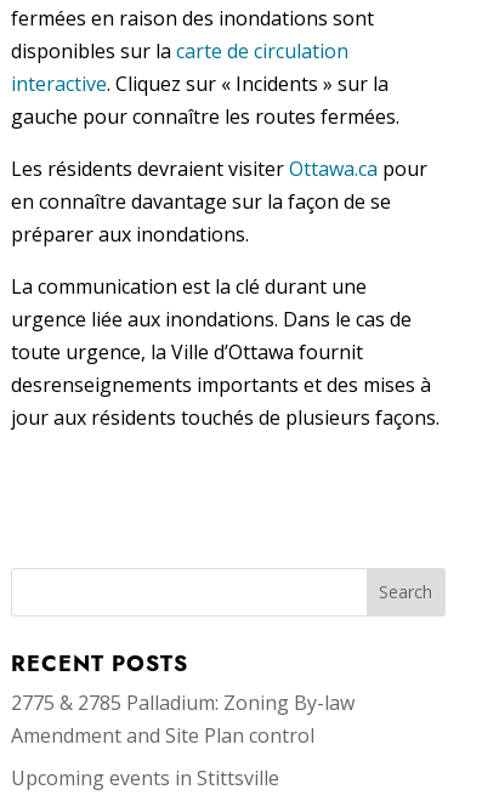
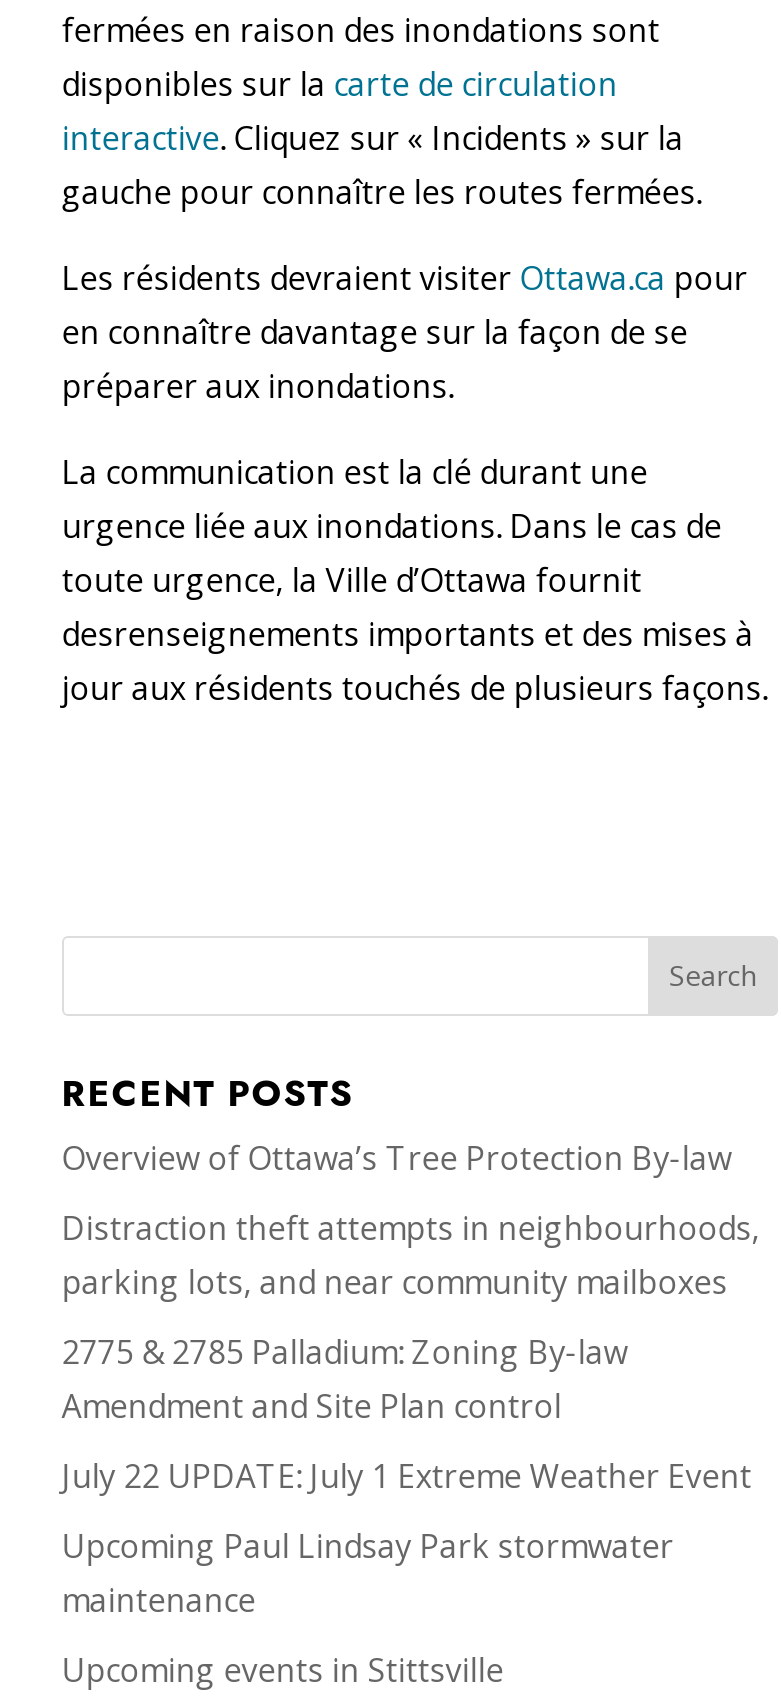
none -> [62,1135,760,1303] Overview of Ottawa’s Tree Protection By-law | Distraction theft attempts in neighbourhoods, | parking lots, and near community mailboxes
none -> [62,1453,752,1621] July 22 UPDATE: July 1 Extreme Weather Event | Upcoming Paul Lindsay Park stormwater | maintenance

